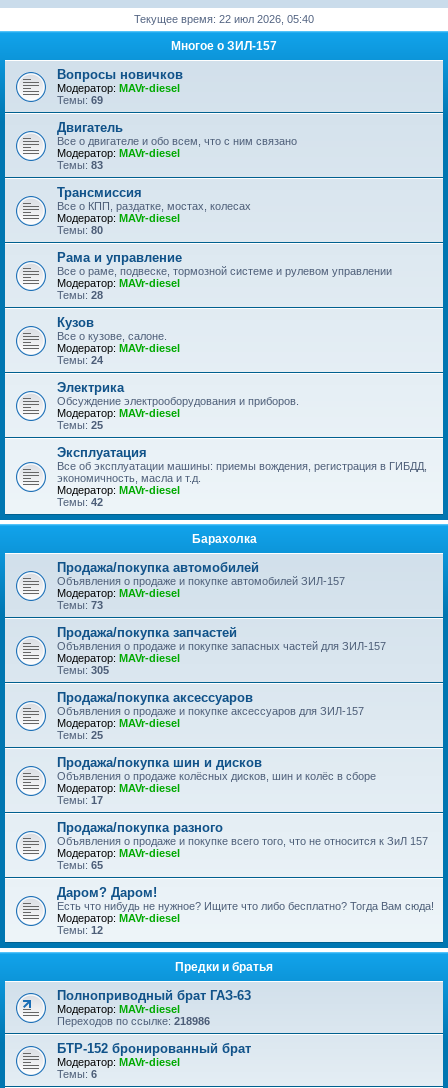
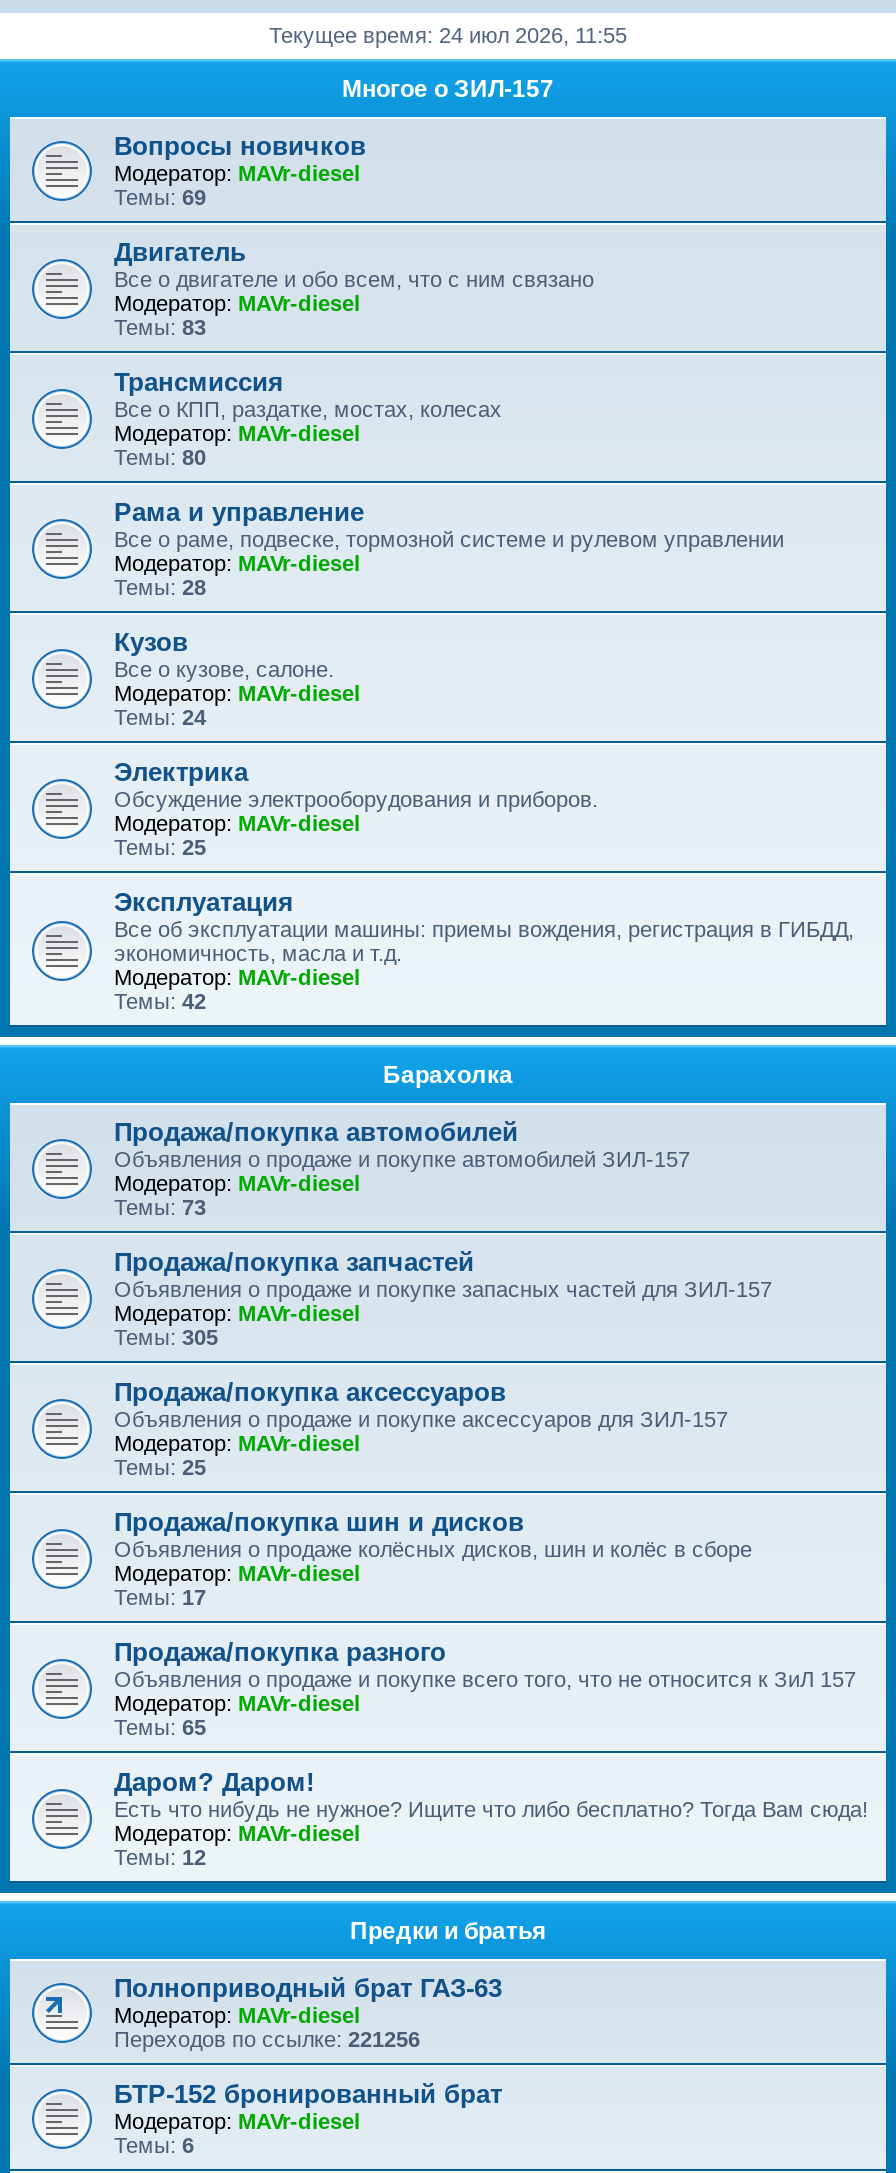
[134,13,314,25] Текущее время: 22 июл 2026, 05:40 -> [269,23,627,47] Текущее время: 24 июл 2026, 11:55
[57,1015,210,1027] Переходов по ссылке: 218986 -> [114,2027,420,2051] Переходов по ссылке: 221256

